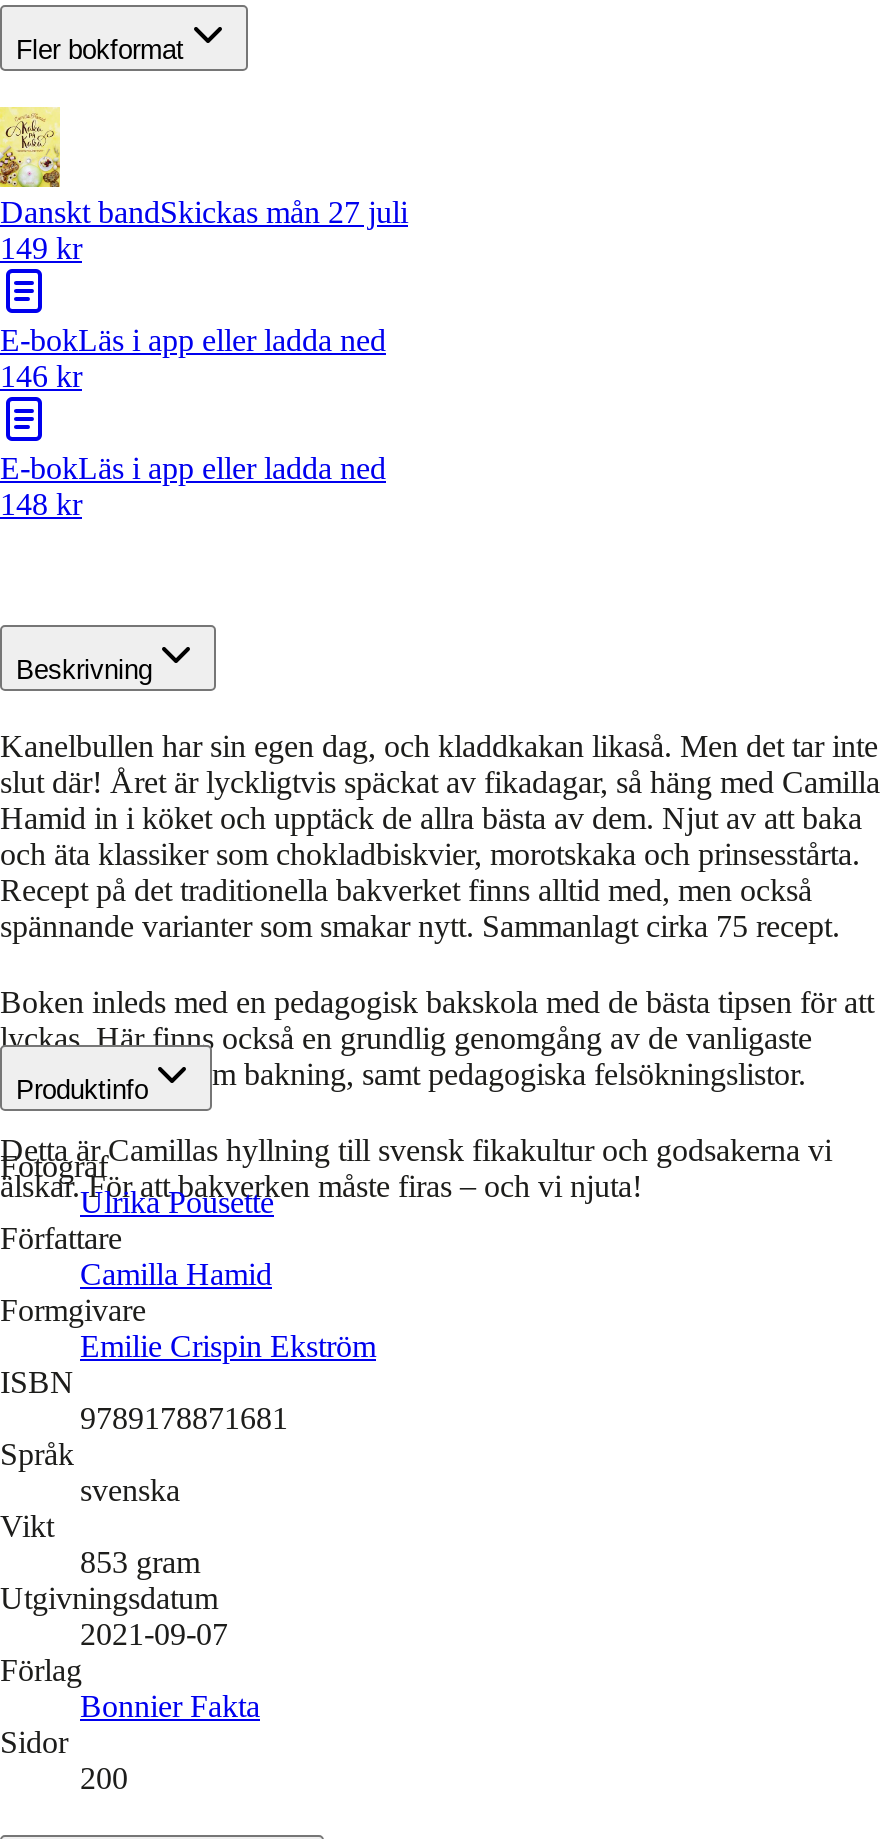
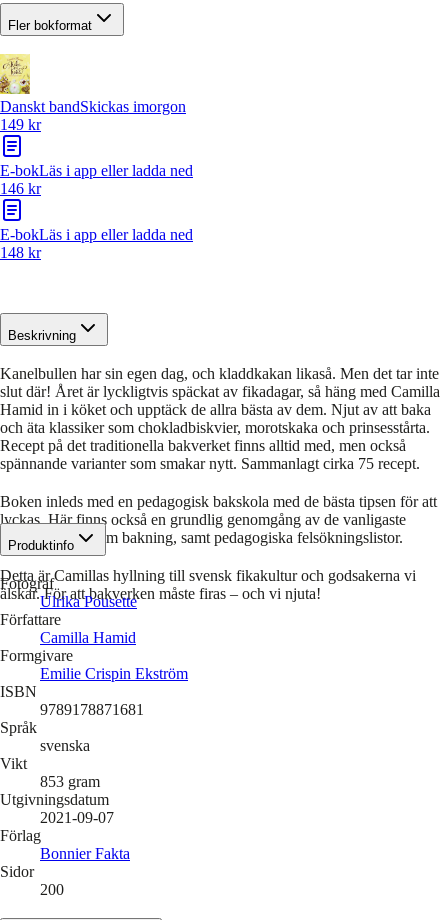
[0,196,408,230] Danskt bandSkickas mån 27 juli -> [0,98,186,115] Danskt bandSkickas imorgon

